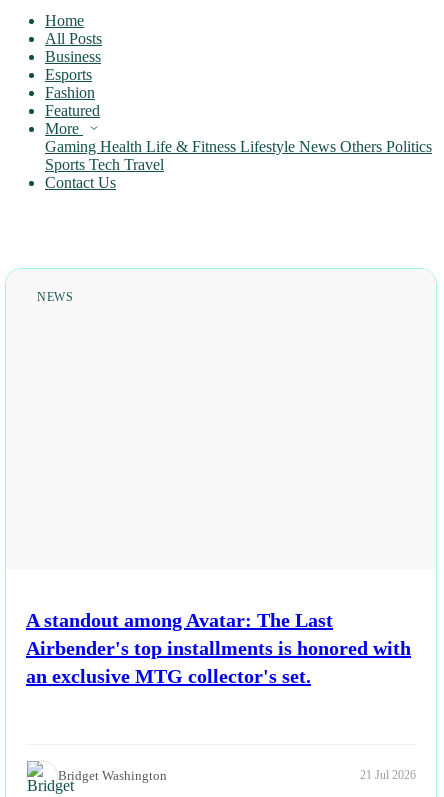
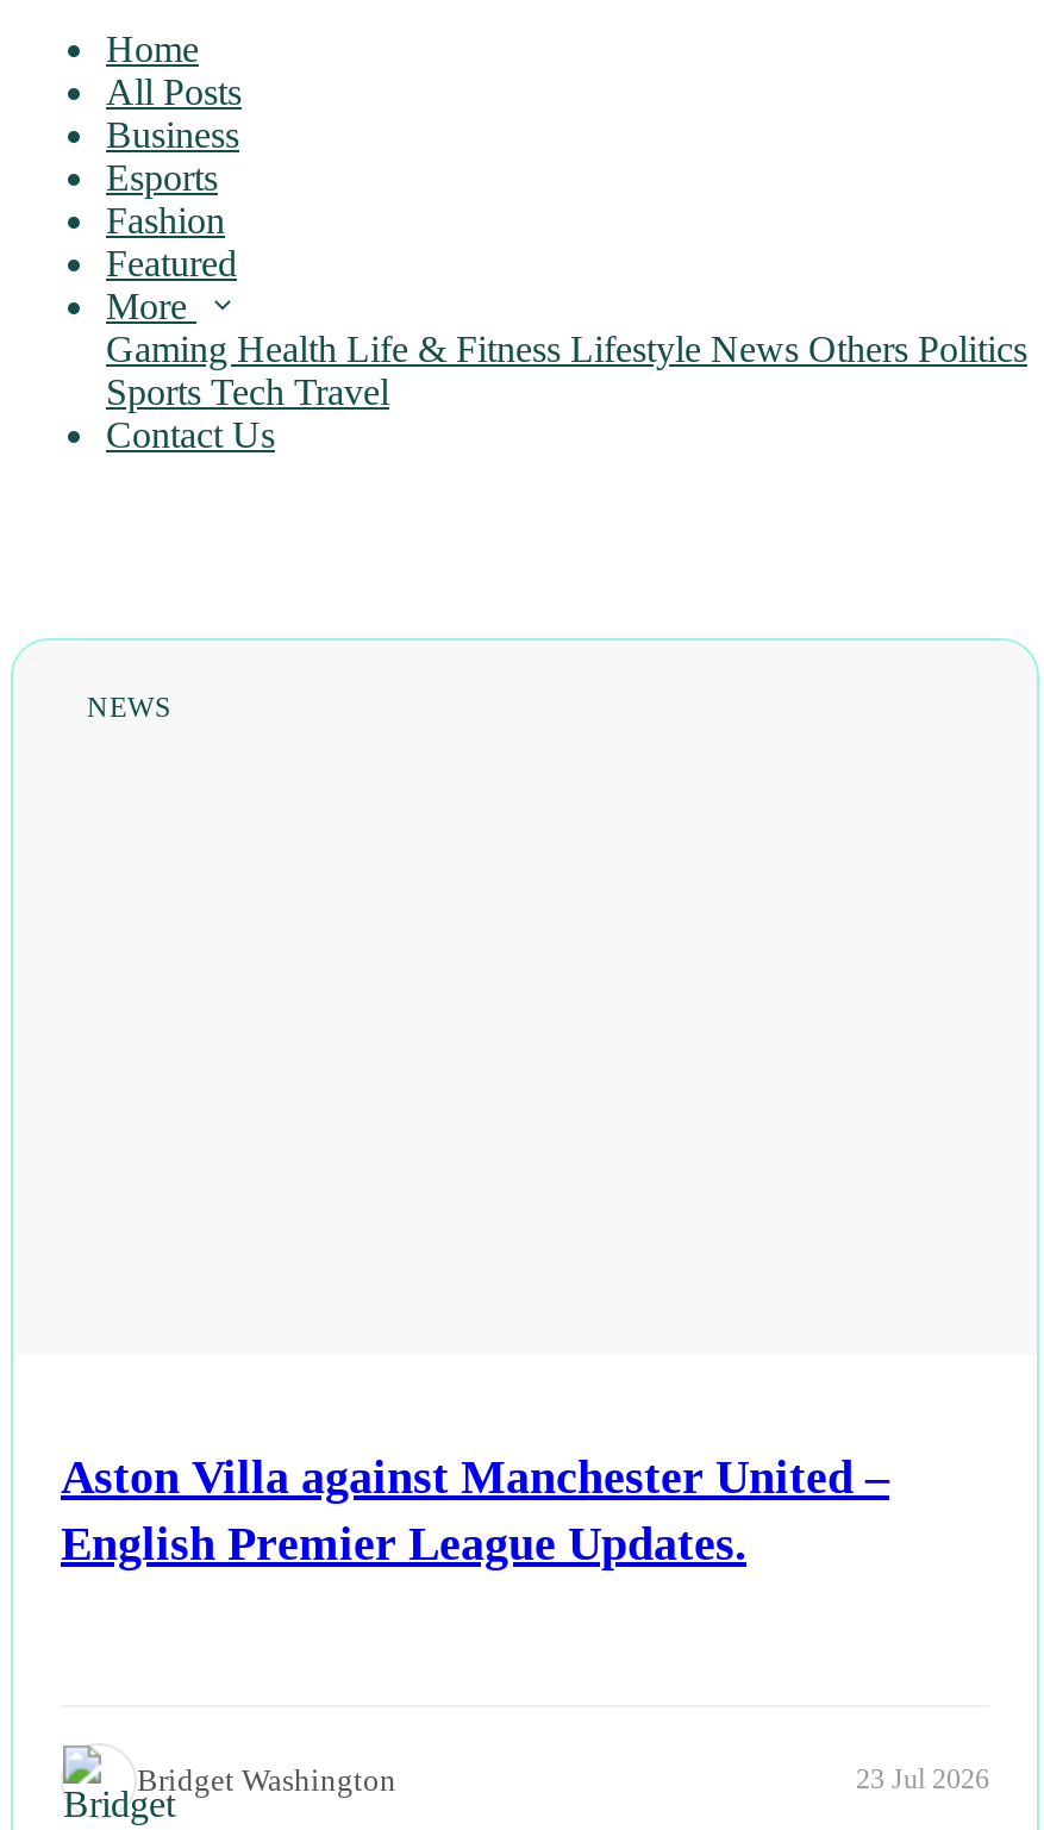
[26,609,411,687] A standout among Avatar: The Last | Airbender's top installments is honored with | an exclusive MTG collector's set. -> [61,1449,889,1568] Aston Villa against Manchester United – | English Premier League Updates.
[360,768,416,782] 21 Jul 2026 -> [856,1762,989,1796] 23 Jul 2026

